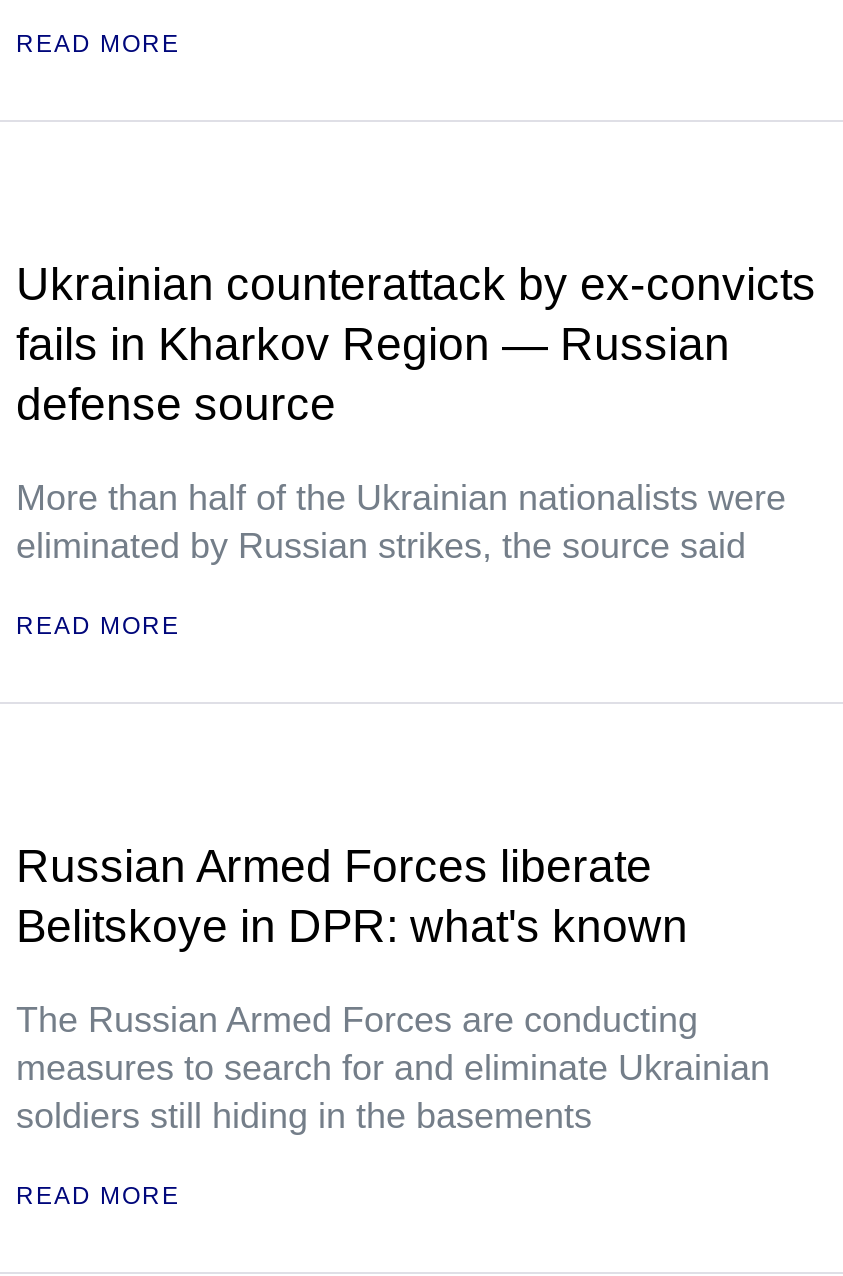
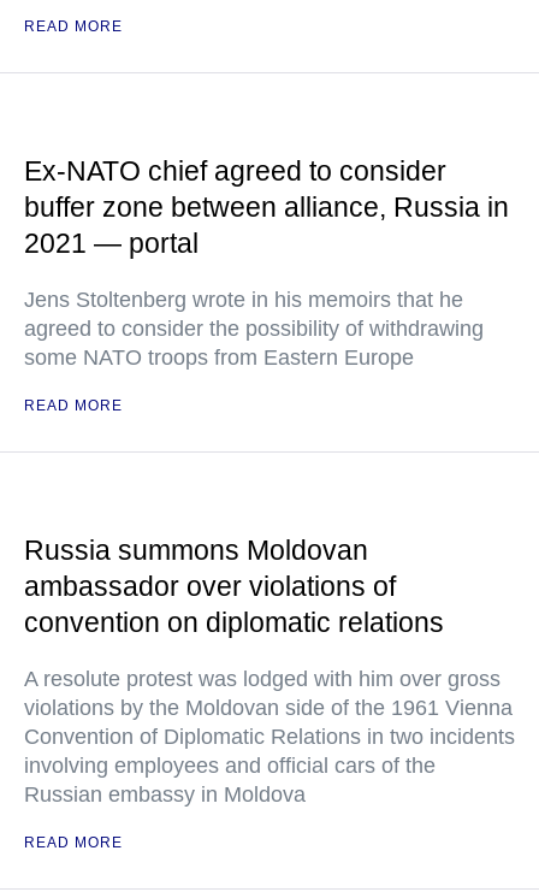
[16,258,816,430] Ukrainian counterattack by ex-convicts | fails in Kharkov Region — Russian | defense source -> [24,155,509,259] Ex-NATO chief agreed to consider | buffer zone between alliance, Russia in | 2021 — portal
[16,478,786,566] More than half of the Ukrainian nationalists were | eliminated by Russian strikes, the source said -> [24,288,484,370] Jens Stoltenberg wrote in his memoirs that he | agreed to consider the possibility of withdrawing | some NATO troops from Eastern Europe
[16,840,688,952] Russian Armed Forces liberate | Belitskoye in DPR: what's known -> [24,534,444,638] Russia summons Moldovan | ambassador over violations of | convention on diplomatic relations
[16,1000,770,1136] The Russian Armed Forces are conducting | measures to search for and eliminate Ukrainian | soldiers still hiding in the basements -> [24,667,515,807] A resolute protest was lodged with him over gross | violations by the Moldovan side of the 1961 Vienna | Convention of Diplomatic Relations in two incidents | involving employees and official cars of the | Russian embassy in Moldova

